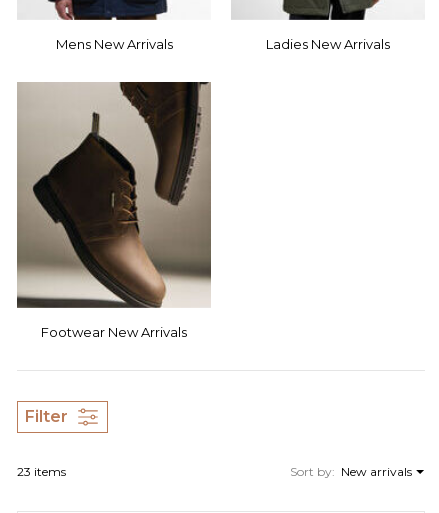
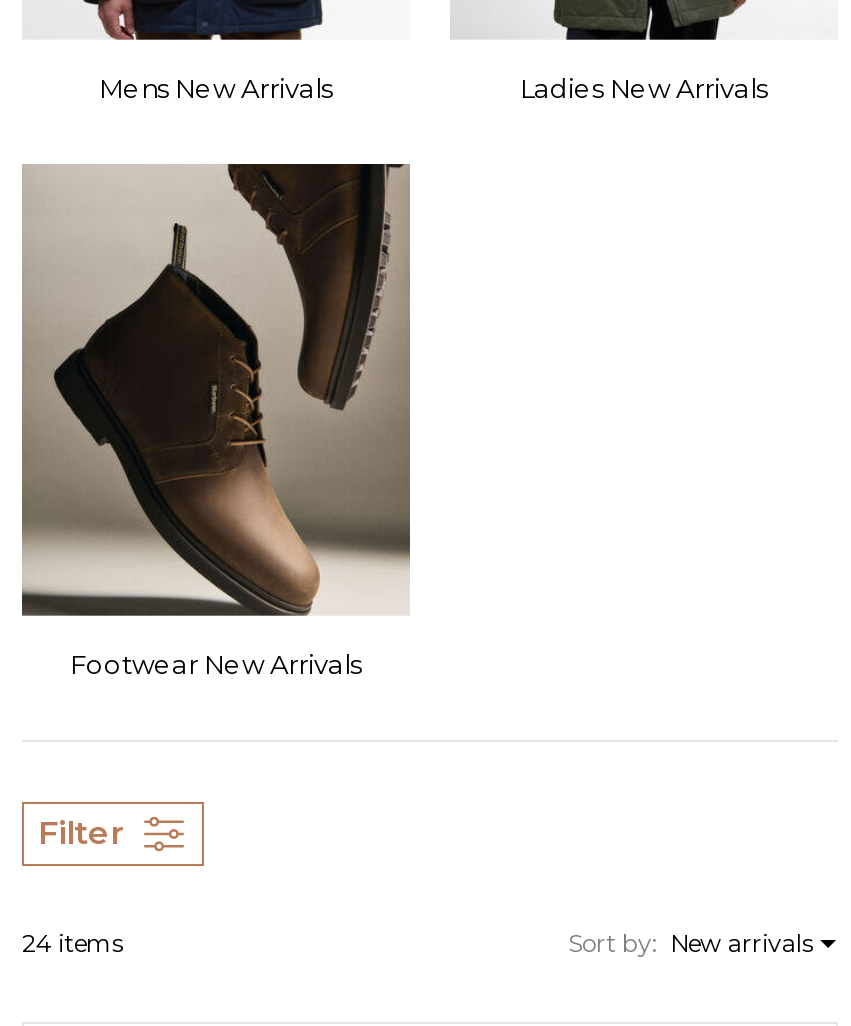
[17,464,66,479] 23 items -> [22,928,122,958] 24 items

